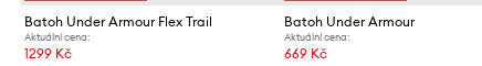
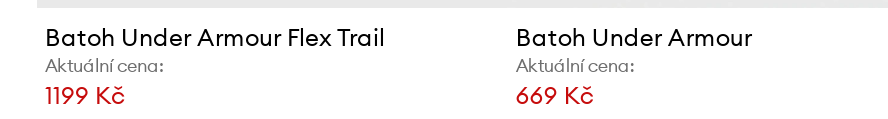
[24,45,72,61] 1299 Kč -> [45,80,125,110] 1199 Kč

